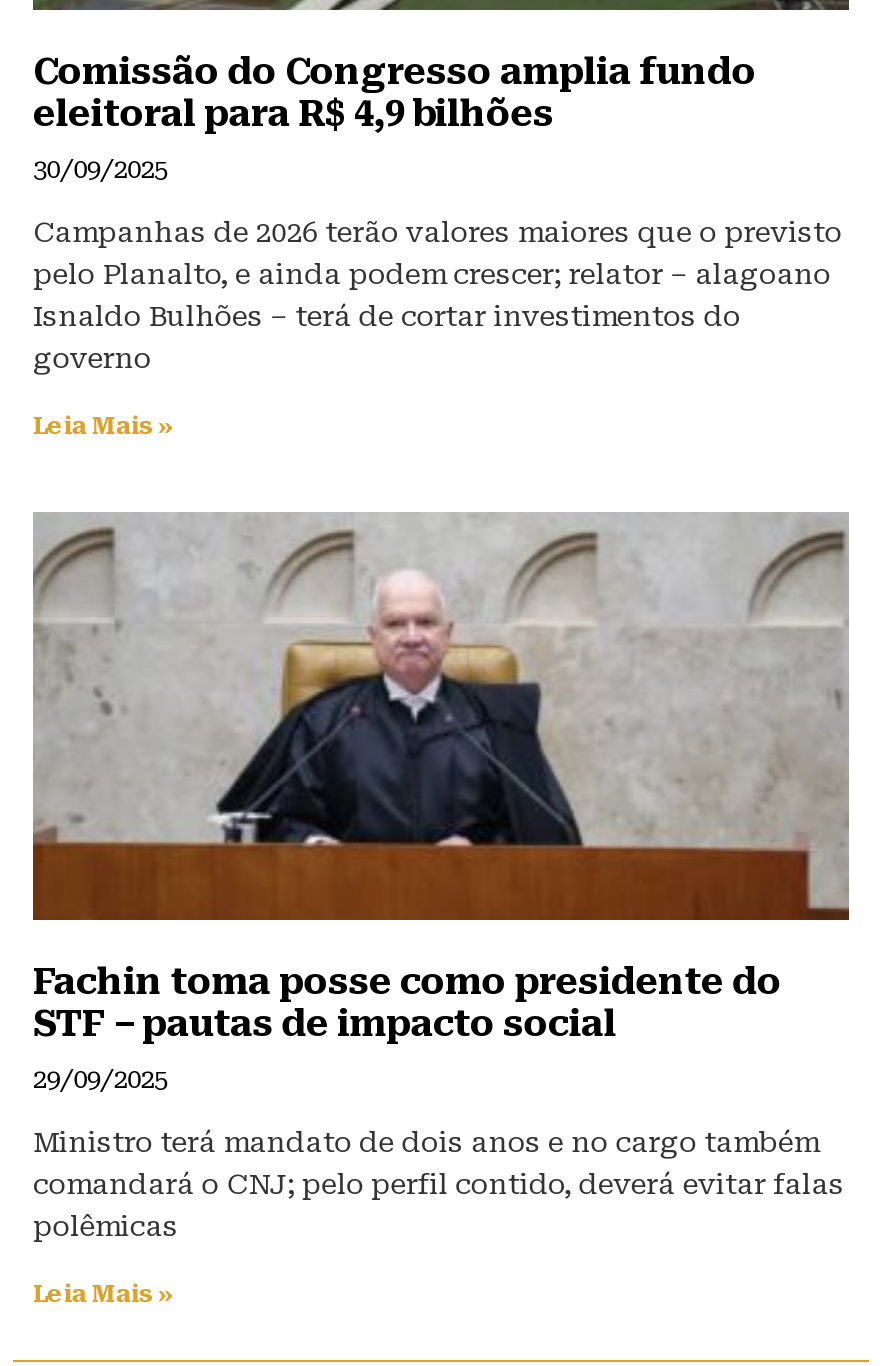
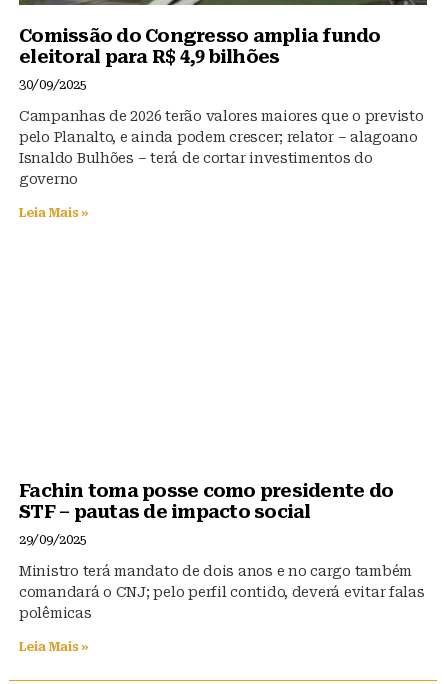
[31,512,851,922] [image] -> none

